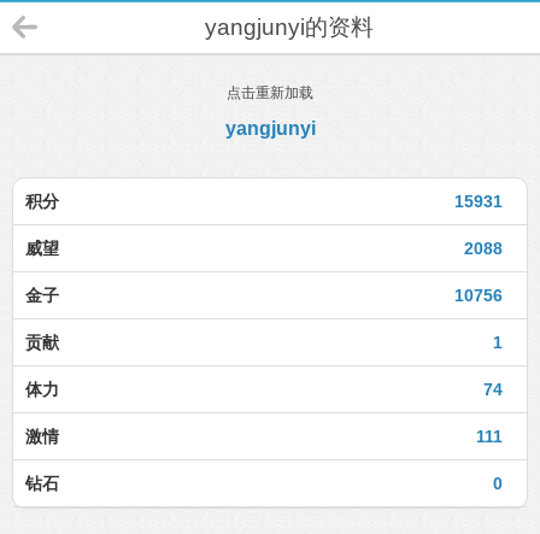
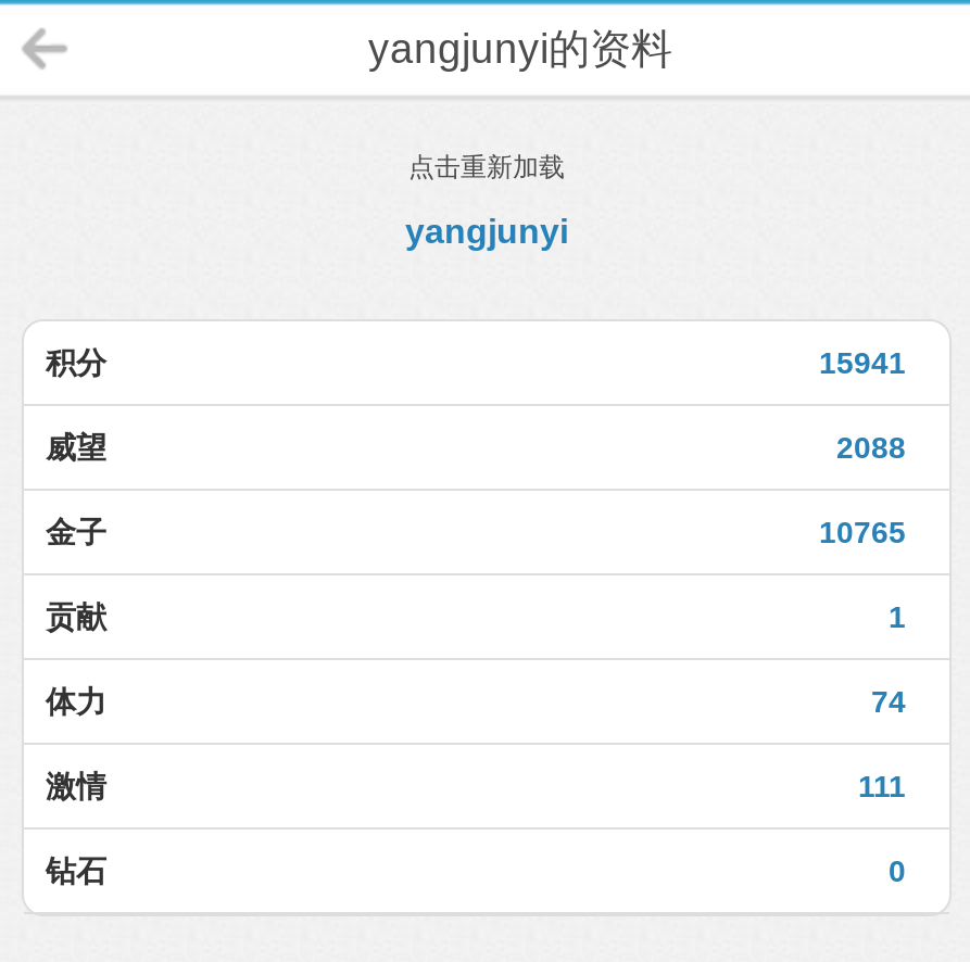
[454,192,503,211] 15931 -> [819,345,906,380] 15941
[454,286,503,305] 10756 -> [819,515,906,549] 10765

